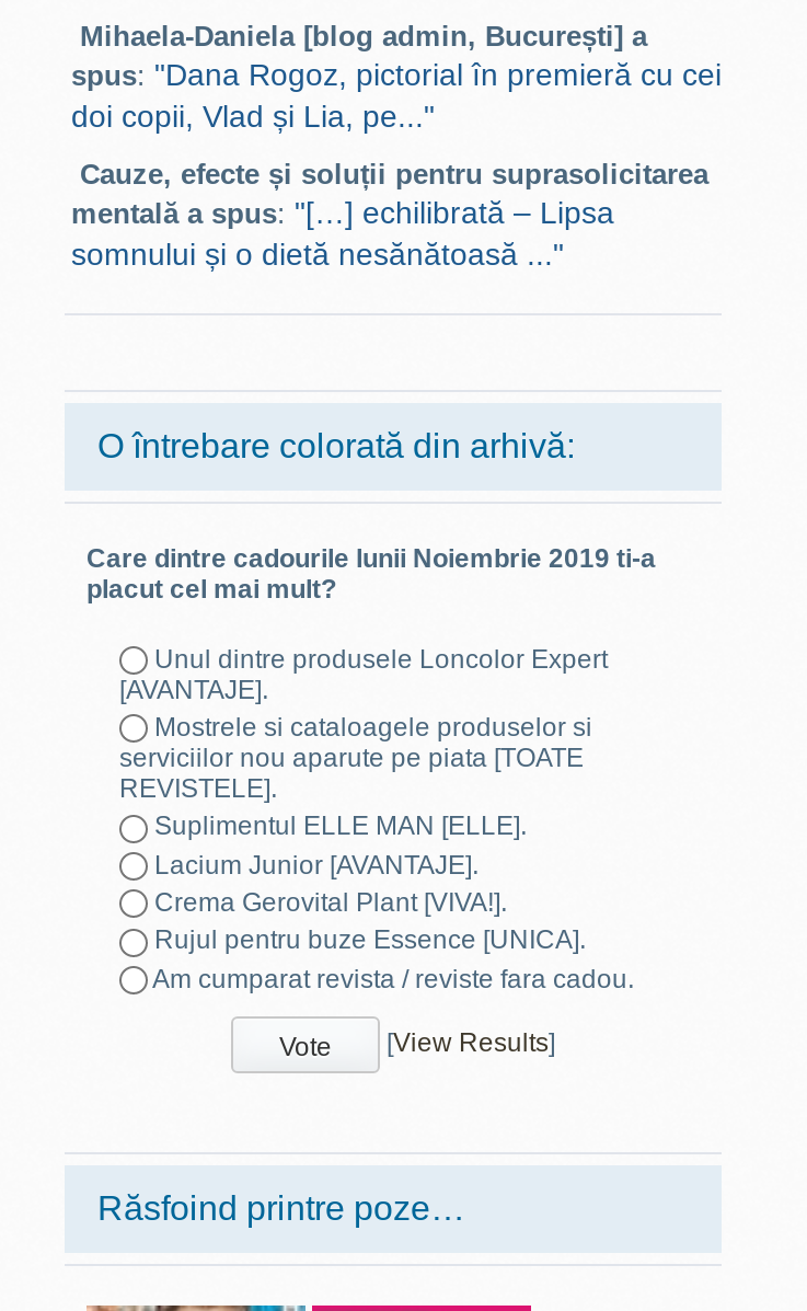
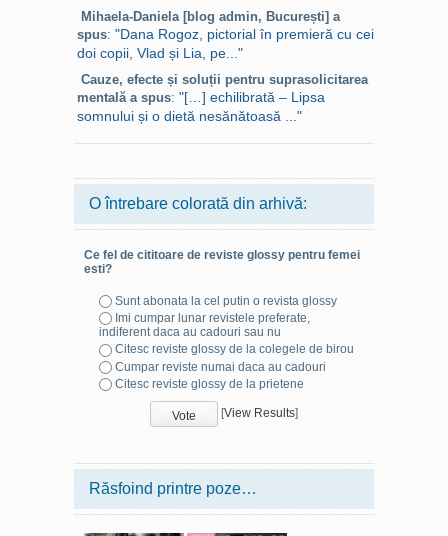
[87,543,656,604] Care dintre cadourile lunii Noiembrie 2019 ti-a | placut cel mai mult? -> [84,248,360,276] Ce fel de cititoare de reviste glossy pentru femei | esti?
[119,643,634,994] Unul dintre produsele Loncolor Expert | [AVANTAJE]. | Mostrele si cataloagele produselor si | serviciilor nou aparute pe piata [TOATE | REVISTELE]. | Suplimentul ELLE MAN [ELLE]. | Lacium Junior [AVANTAJE]. | Crema Gerovital Plant [VIVA!]. | Rujul pentru buze Essence [UNICA]. | Am cumparat revista / reviste fara cadou. -> [99,294,354,391] Sunt abonata la cel putin o revista glossy | Imi cumpar lunar revistele preferate, | indiferent daca au cadouri sau nu | Citesc reviste glossy de la colegele de birou | Cumpar reviste numai daca au cadouri | Citesc reviste glossy de la prietene

